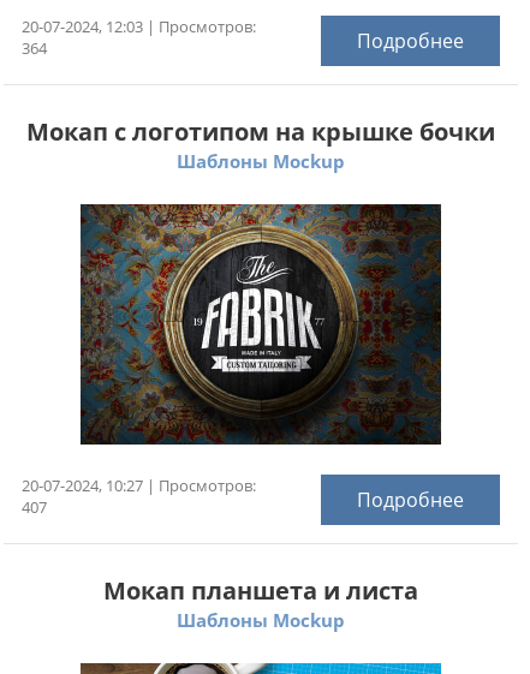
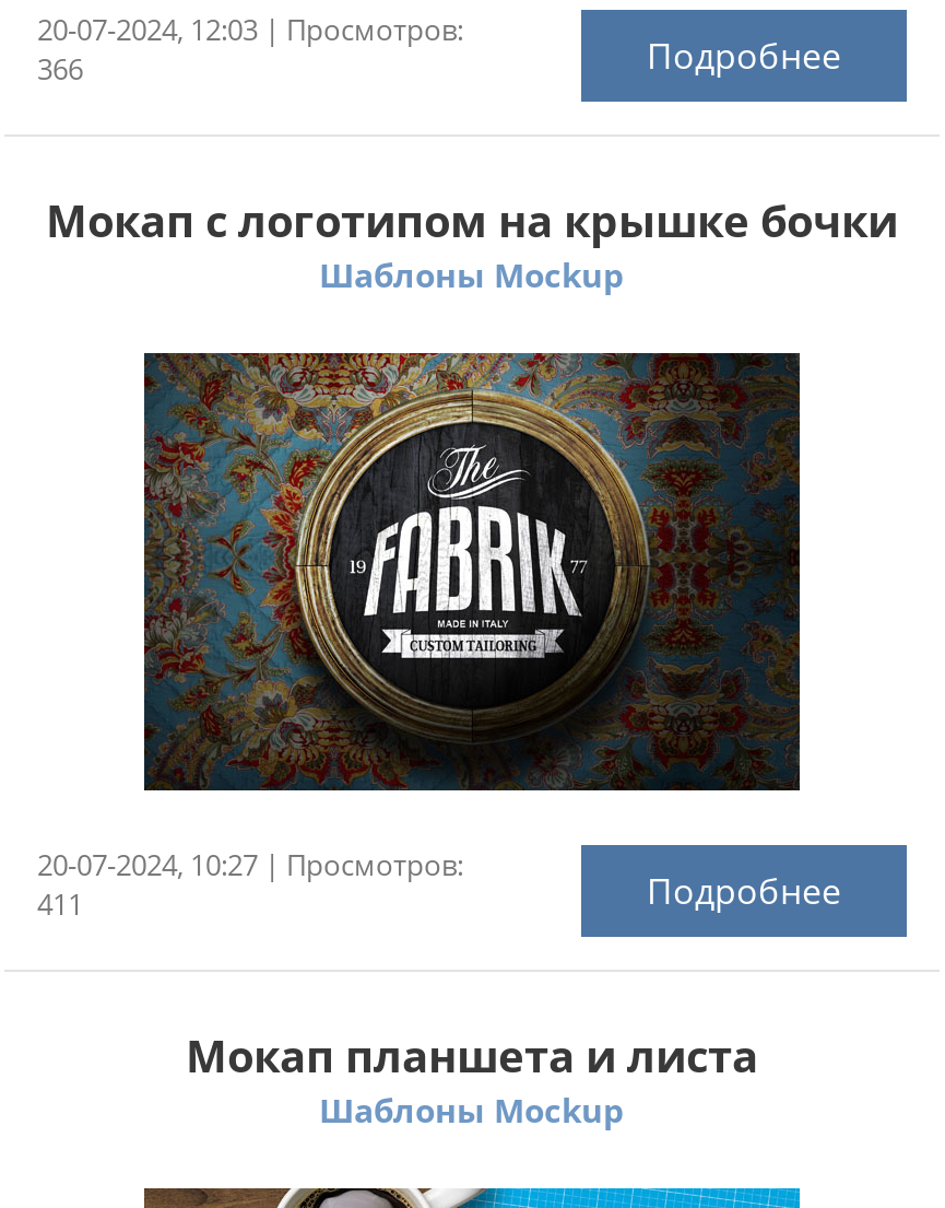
[22,37,47,59] 364 -> [37,50,83,89] 366
[22,496,47,518] 407 -> [37,885,83,924] 411

